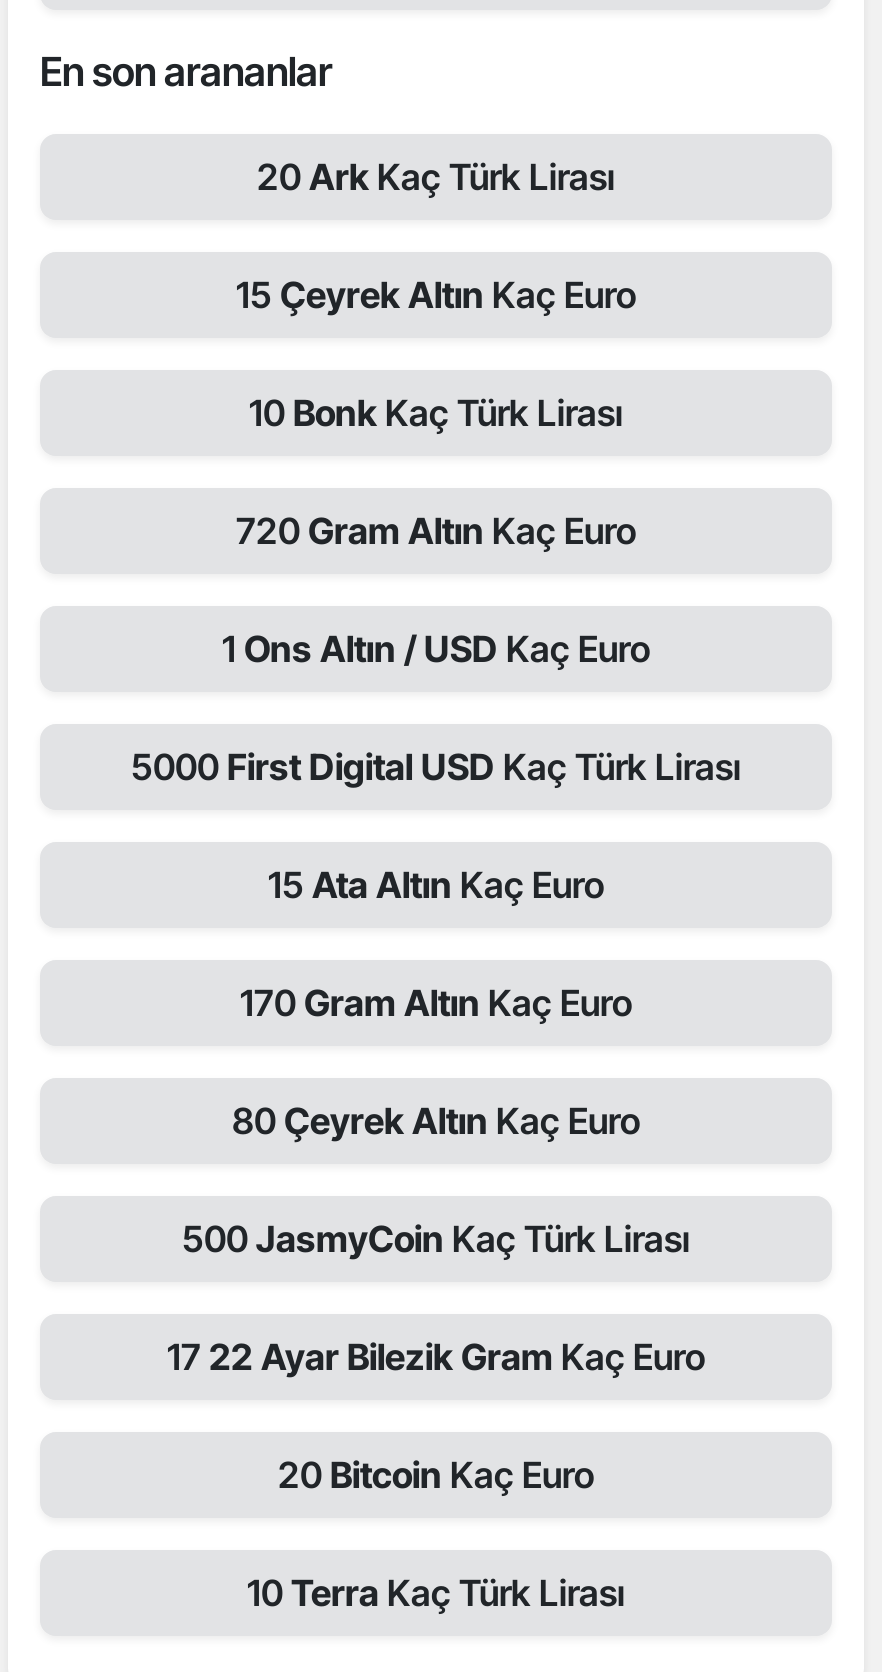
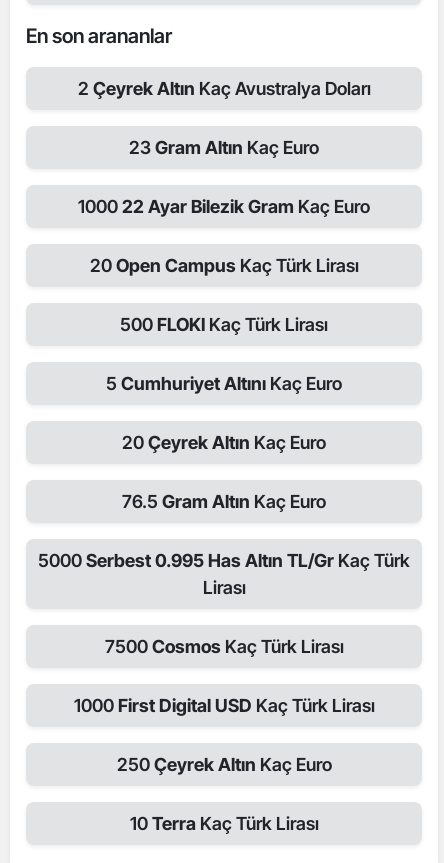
[257,155,615,197] 20 Ark Kaç Türk Lirası -> [77,77,370,98] 2 Çeyrek Altın Kaç Avustralya Doları
[236,273,636,315] 15 Çeyrek Altın Kaç Euro -> [129,136,319,157] 23 Gram Altın Kaç Euro
[249,391,623,433] 10 Bonk Kaç Türk Lirası -> [78,195,370,216] 1000 22 Ayar Bilezik Gram Kaç Euro
[236,509,636,551] 720 Gram Altın Kaç Euro -> [89,254,358,275] 20 Open Campus Kaç Türk Lirası
[222,627,650,669] 1 Ons Altın / USD Kaç Euro -> [120,313,328,334] 500 FLOKI Kaç Türk Lirası
[131,745,741,787] 5000 First Digital USD Kaç Türk Lirası -> [106,372,342,393] 5 Cumhuriyet Altını Kaç Euro
[268,863,604,905] 15 Ata Altın Kaç Euro -> [122,431,326,452] 20 Çeyrek Altın Kaç Euro
[240,981,632,1023] 170 Gram Altın Kaç Euro -> [122,490,326,511] 76.5 Gram Altın Kaç Euro
[232,1099,640,1141] 80 Çeyrek Altın Kaç Euro -> [38,549,410,597] 5000 Serbest 0.995 Has Altın TL/Gr Kaç Türk | Lirası
[182,1217,690,1259] 500 JasmyCoin Kaç Türk Lirası -> [104,635,343,656] 7500 Cosmos Kaç Türk Lirası
[167,1335,705,1377] 17 22 Ayar Bilezik Gram Kaç Euro -> [73,694,374,715] 1000 First Digital USD Kaç Türk Lirası
[278,1453,594,1495] 20 Bitcoin Kaç Euro -> [116,753,331,774] 250 Çeyrek Altın Kaç Euro

